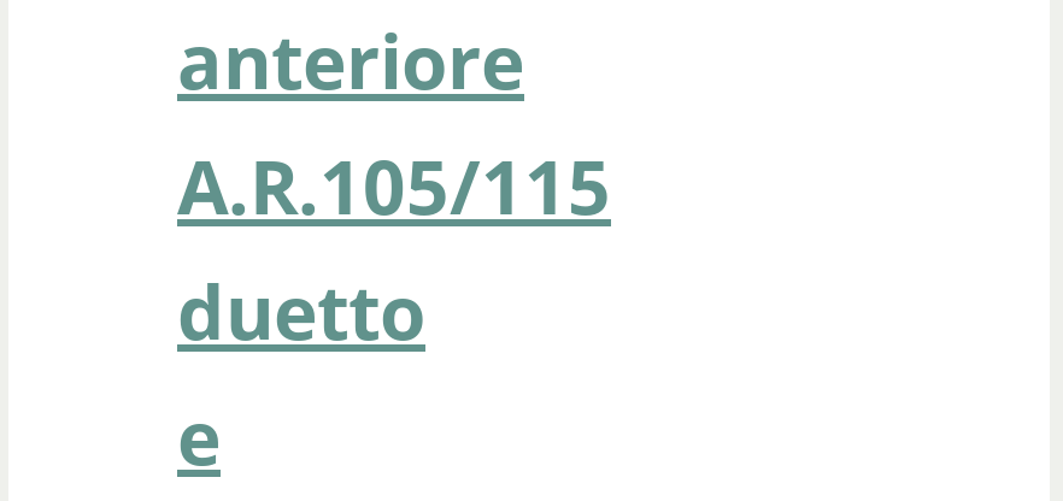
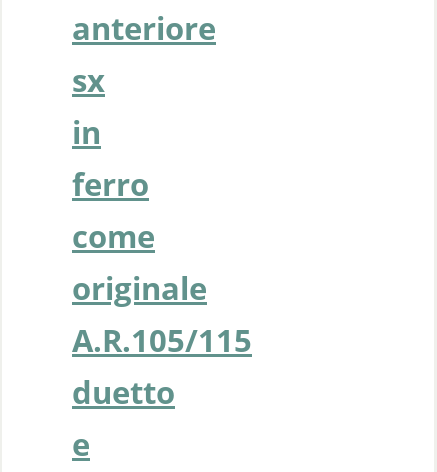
none -> [72,59,207,309] sx | in | ferro | come | originale

